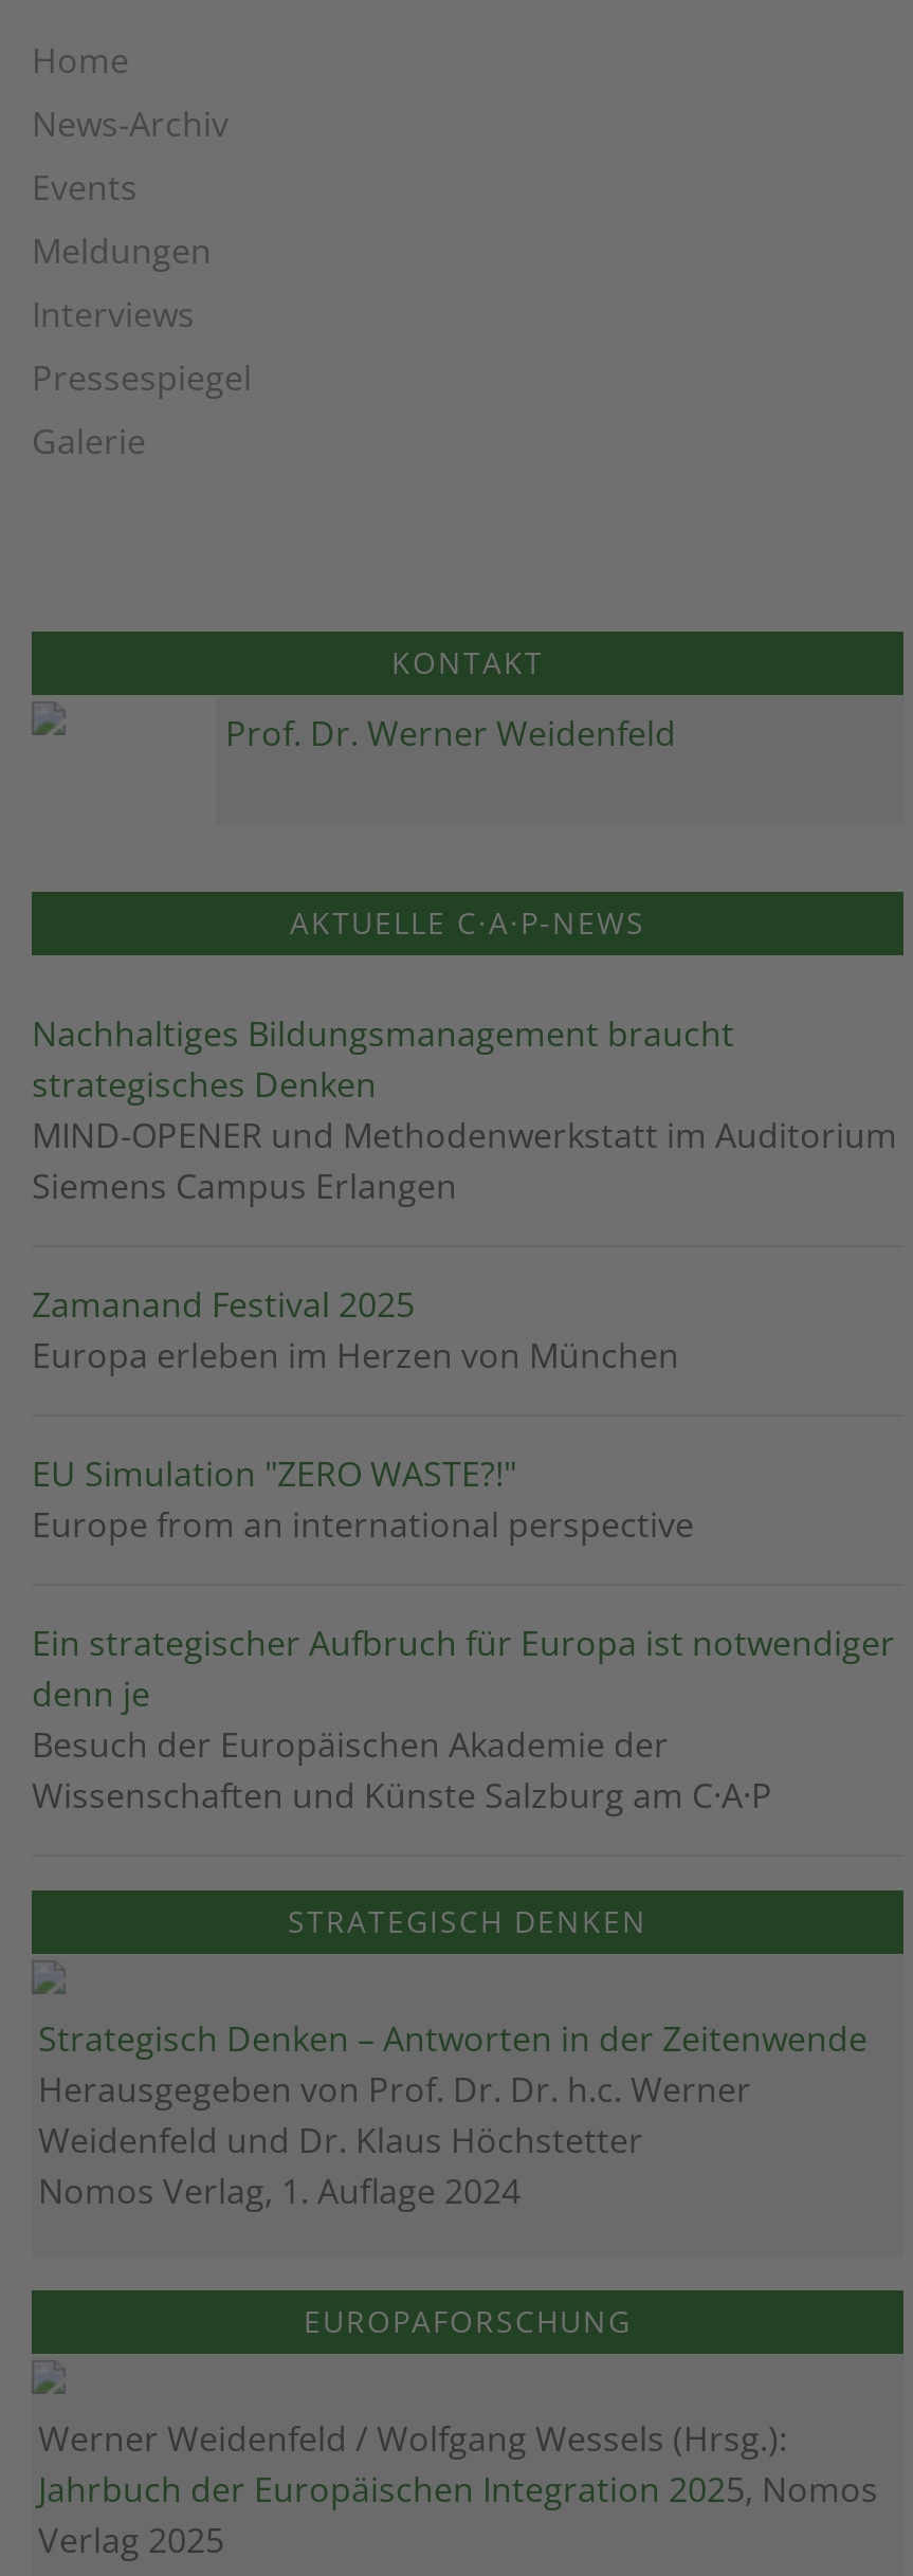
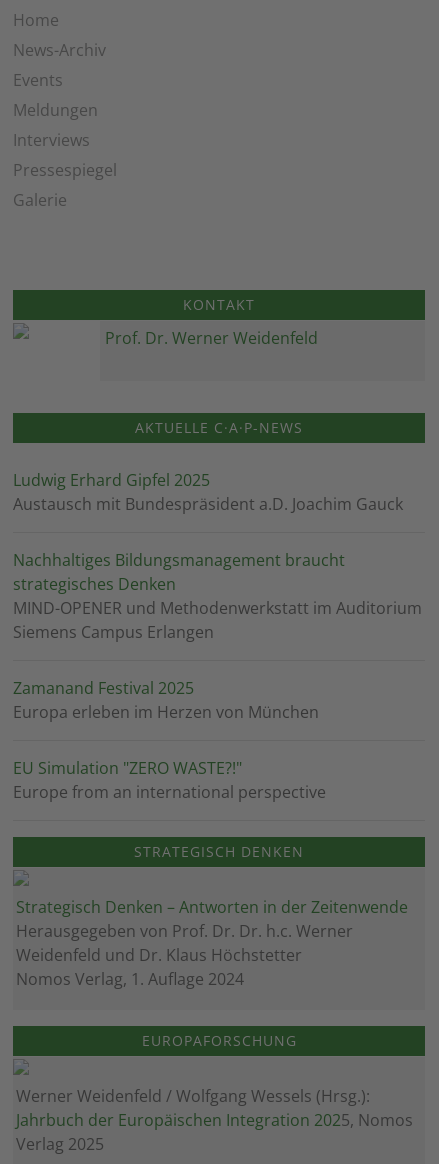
none -> [13,469,403,515] Ludwig Erhard Gipfel 2025 | Austausch mit Bundespräsident a.D. Joachim Gauck
moved [32,1010,897,1548] -> [13,549,422,803]: Nachhaltiges Bildungsmanagement braucht | strategisches Denken | MIND-OPENER und Methodenwerkstatt im Auditorium | Siemens Campus Erlangen | Zamanand Festival 2025 | Europa erleben im Herzen von München | EU Simulation "ZERO WASTE?!" | Europe from an international perspective
[32,1620,895,1819] Ein strategischer Aufbruch für Europa ist notwendiger | denn je | Besuch der Europäischen Akademie der | Wissenschaften und Künste Salzburg am C·A·P -> none

